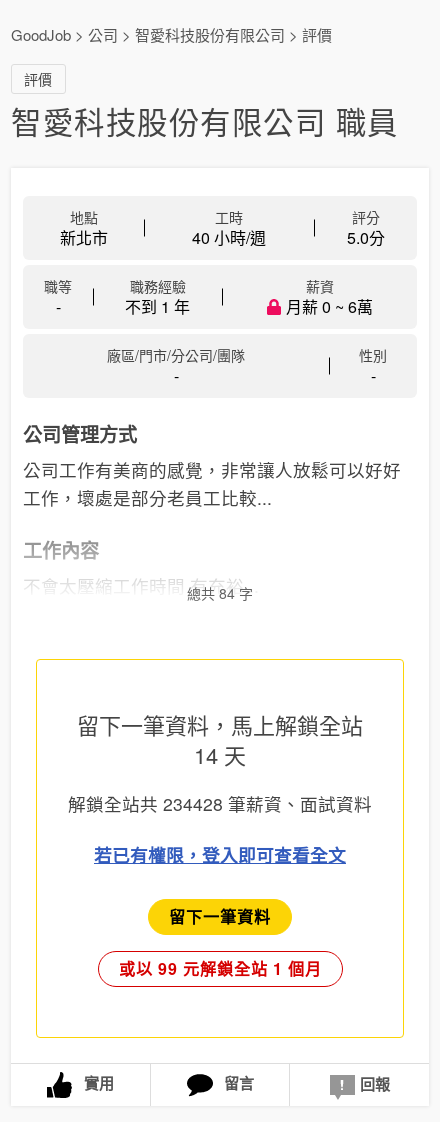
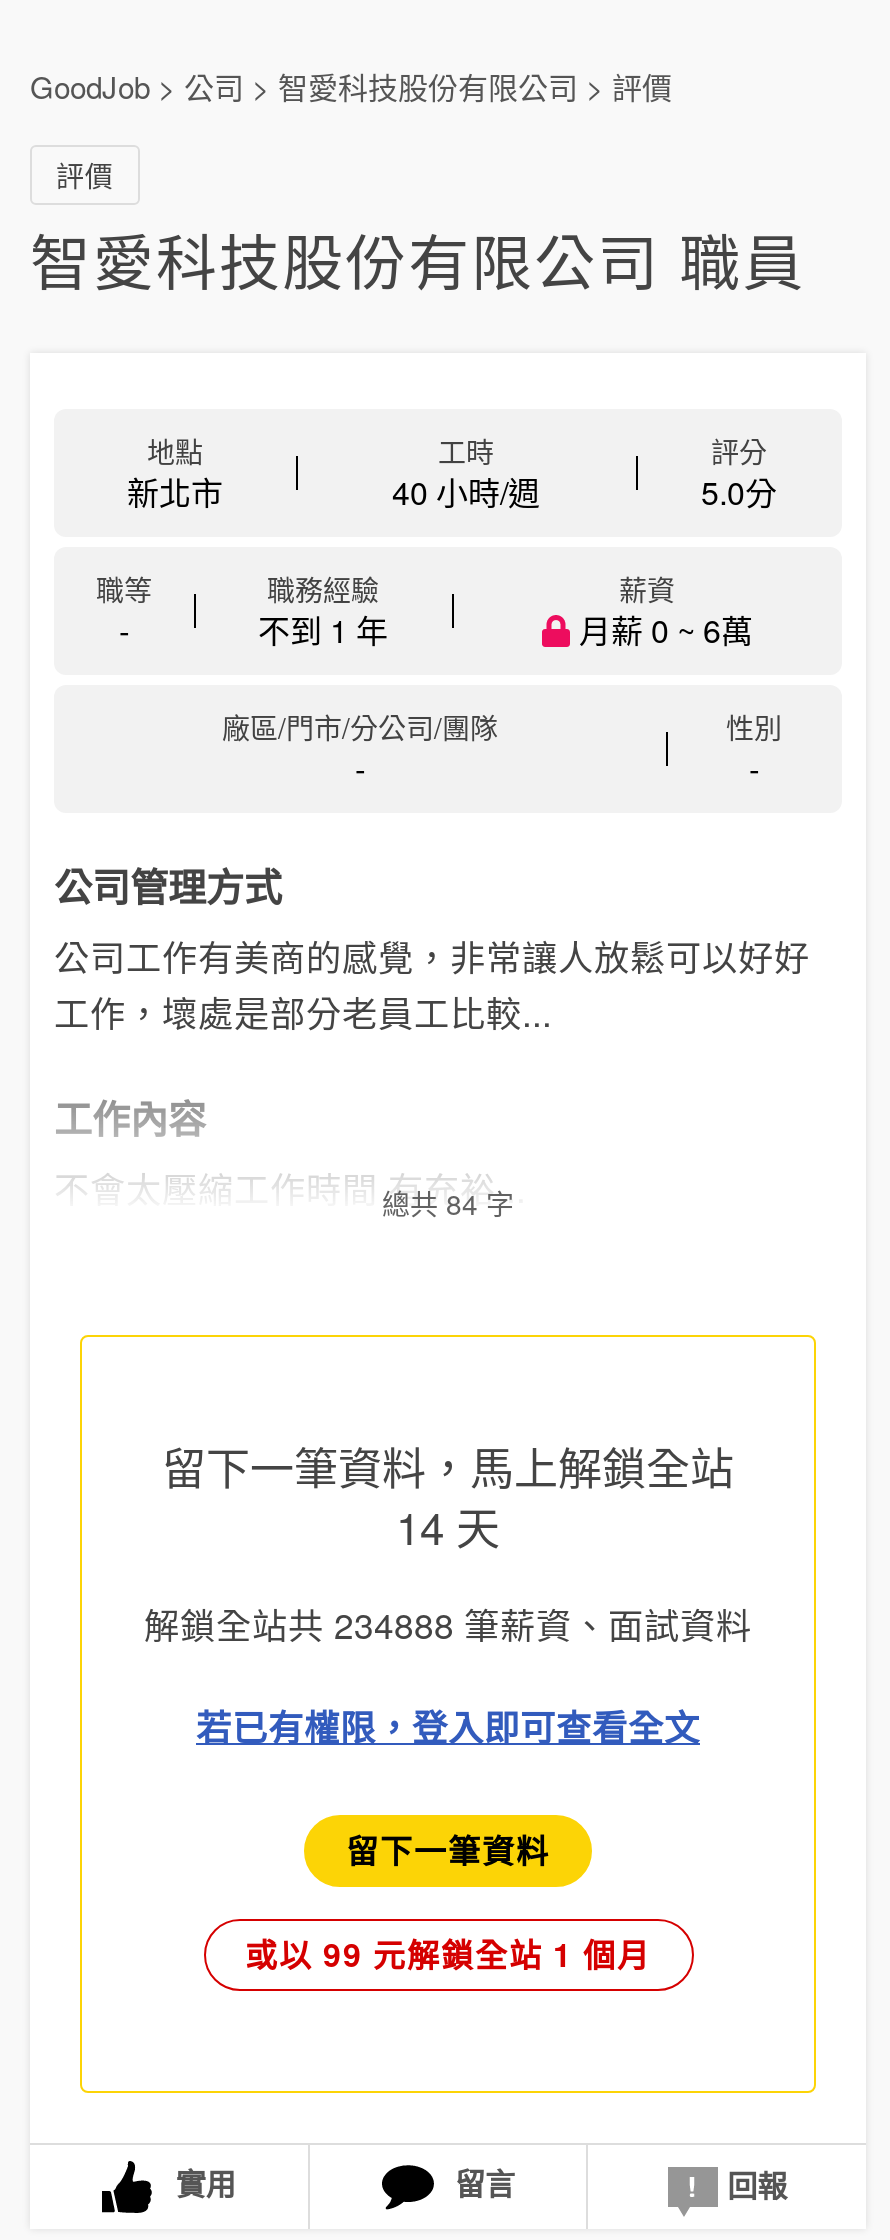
[68,791,372,816] 解鎖全站共234428筆薪資、面試資料 -> [144,1599,752,1649] 解鎖全站共234888筆薪資、面試資料

